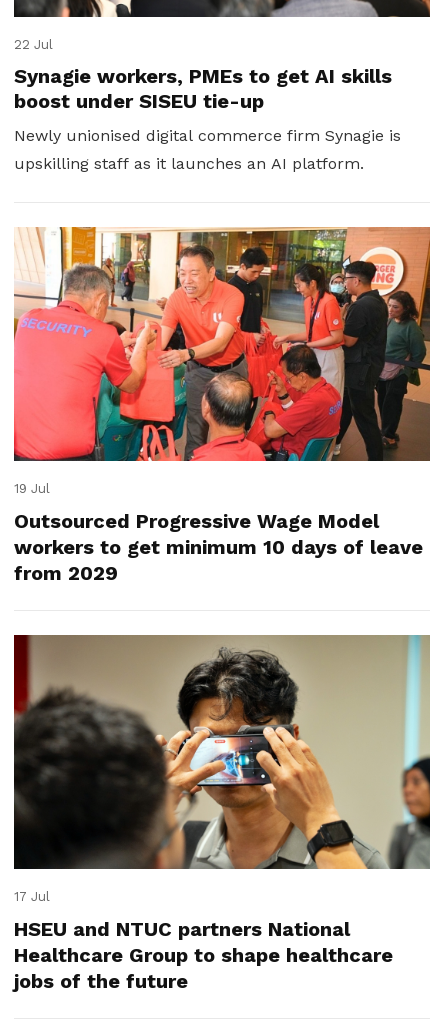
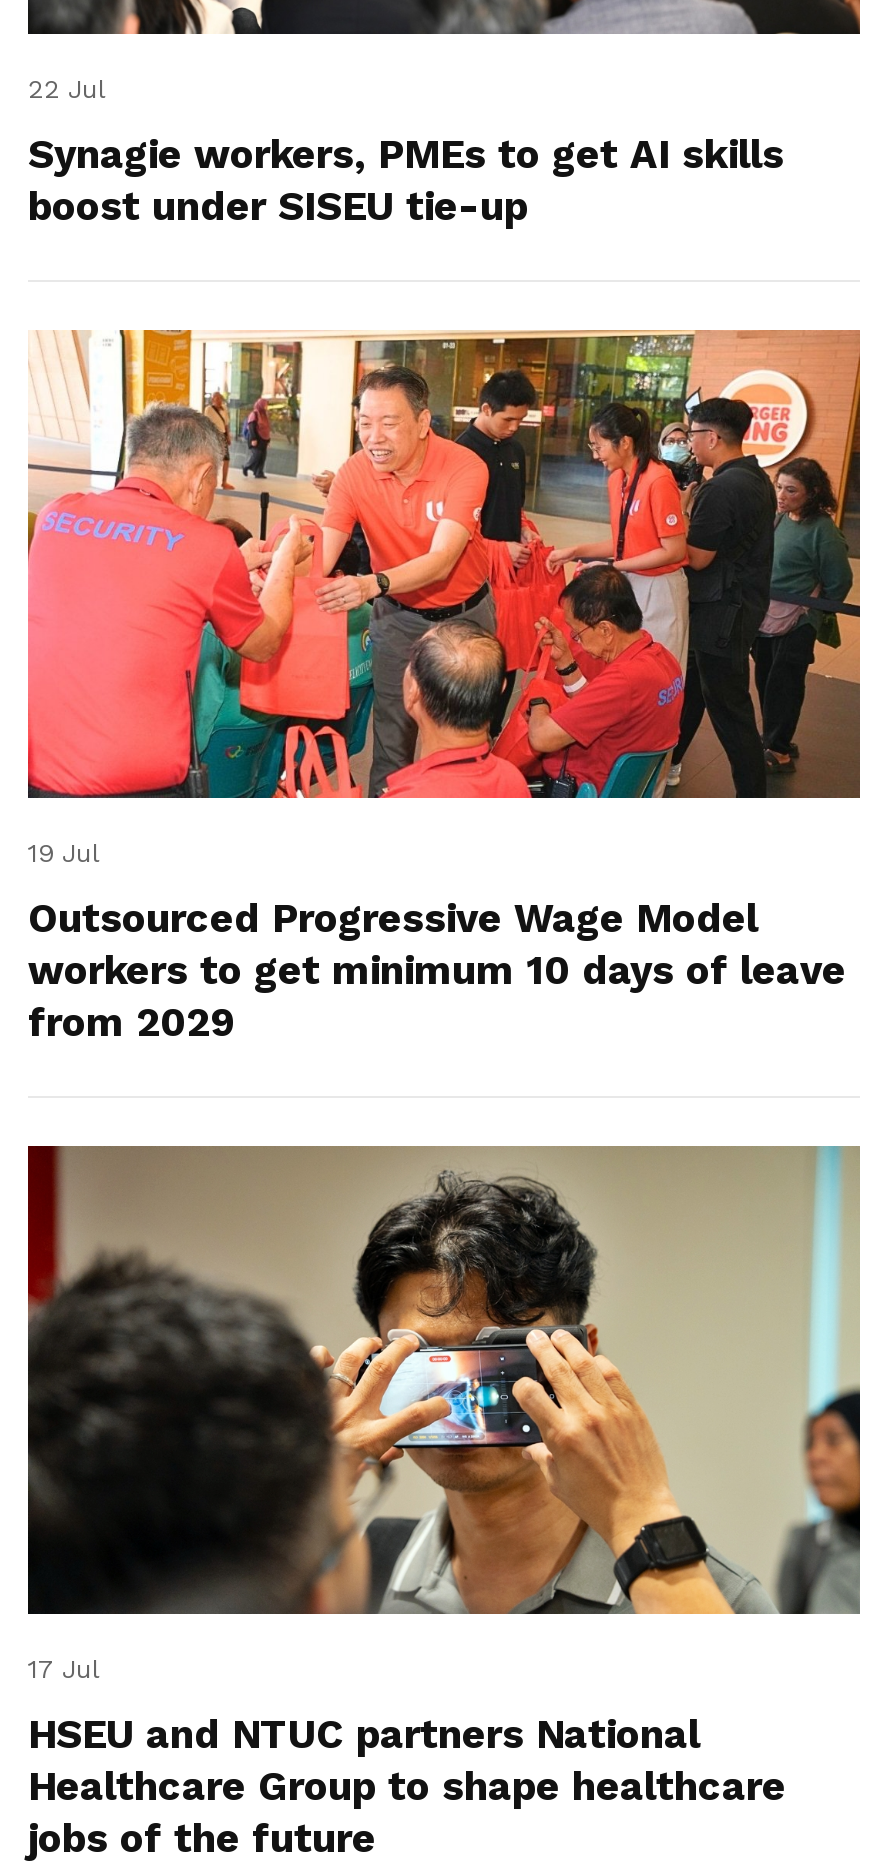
[14,126,401,173] Newly unionised digital commerce firm Synagie is | upskilling staff as it launches an AI platform. -> none

